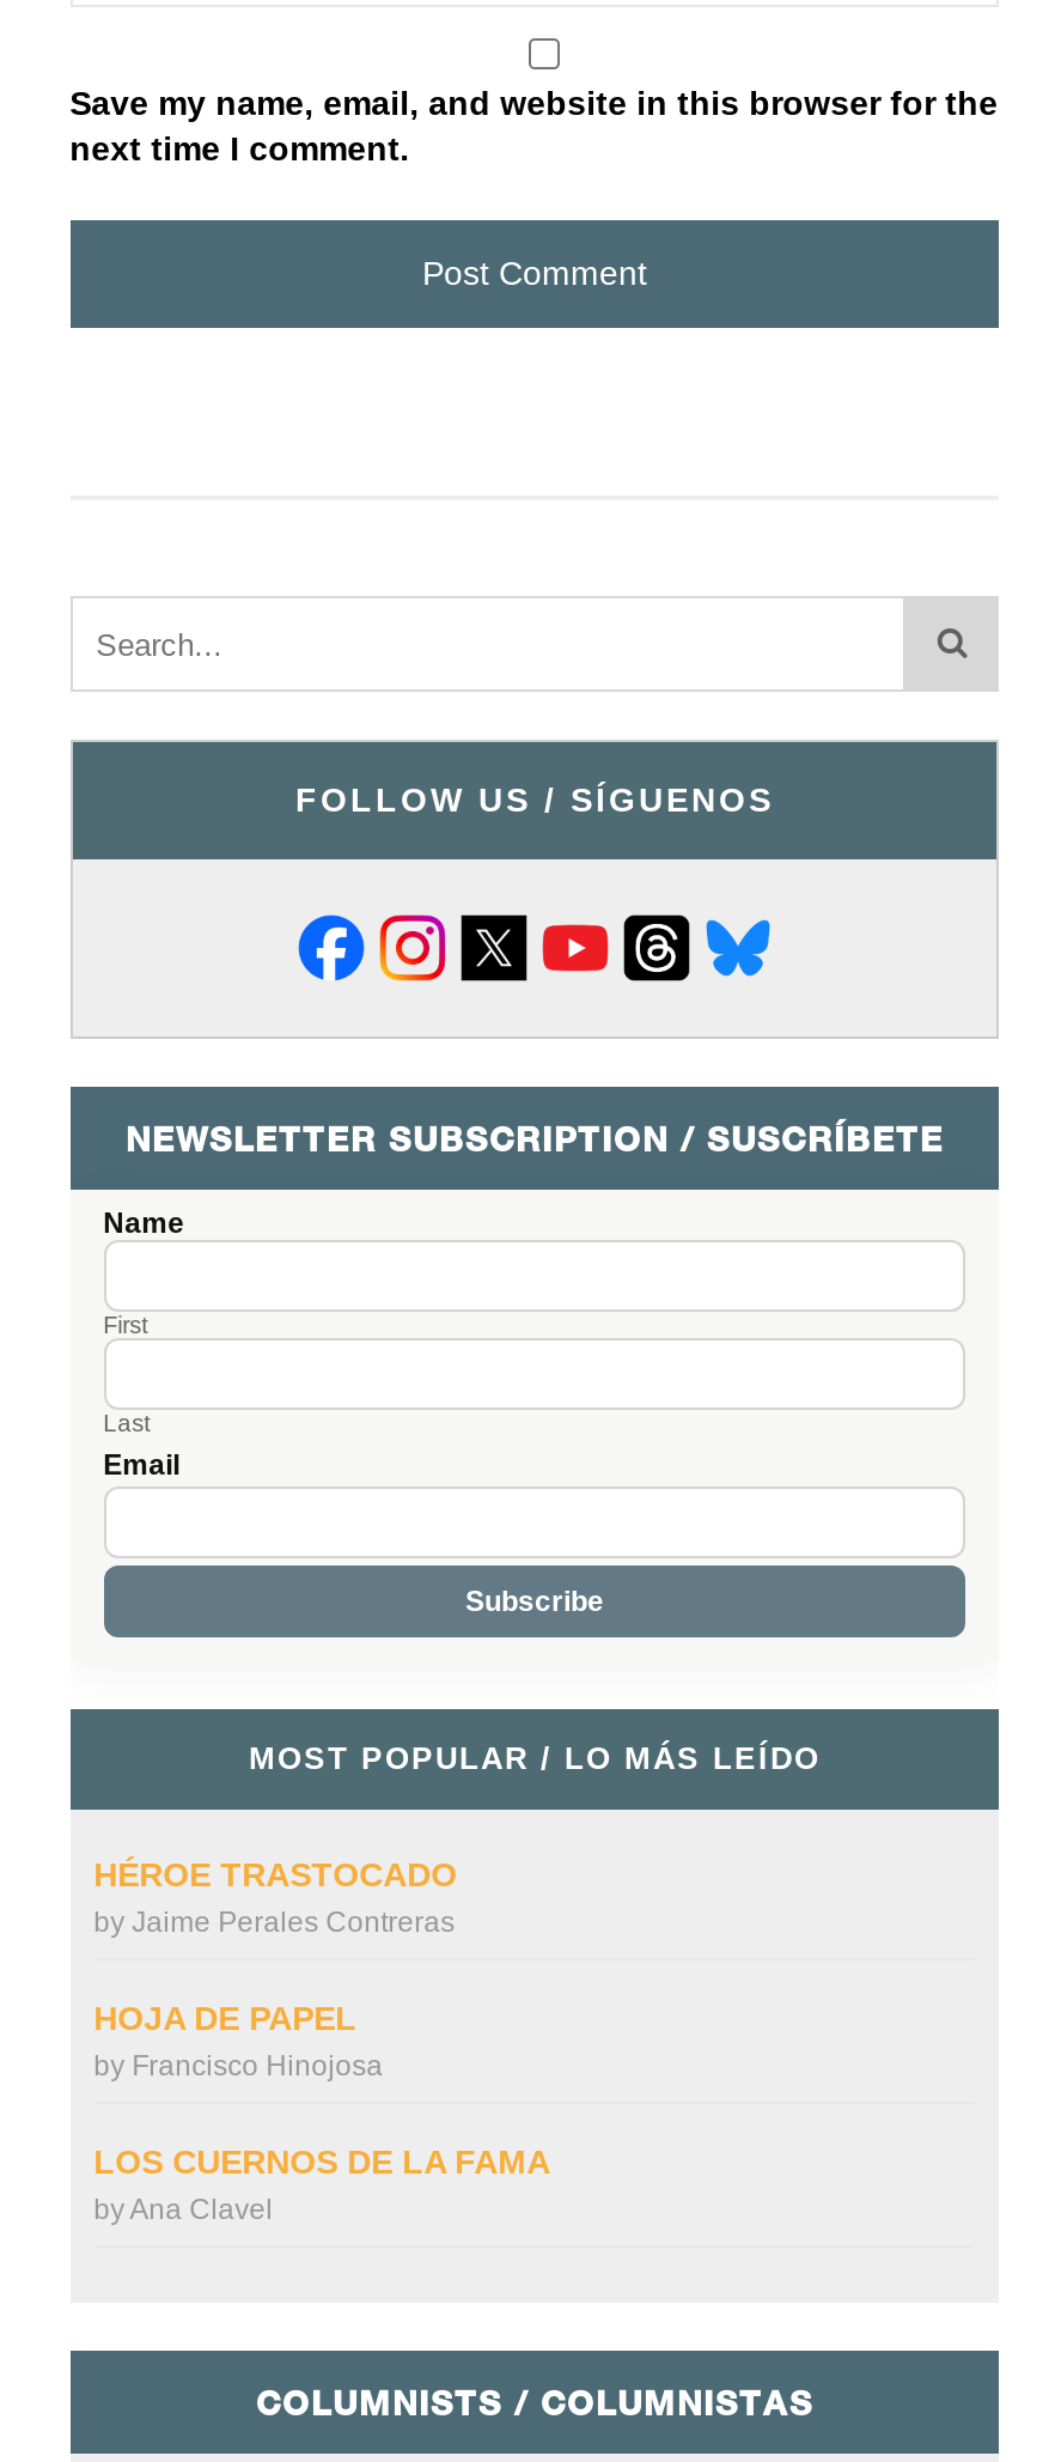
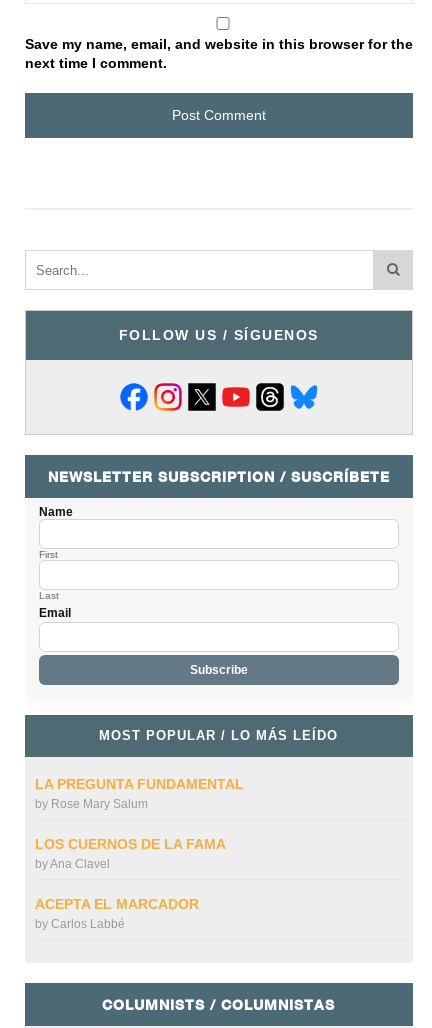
[94,1855,457,2083] HÉROE TRASTOCADO | by Jaime Perales Contreras | HOJA DE PAPEL | by Francisco Hinojosa -> [35,776,244,811] LA PREGUNTA FUNDAMENTAL | by Rose Mary Salum
moved [94,2142,550,2226] -> [35,836,226,871]: LOS CUERNOS DE LA FAMA | byAna Clavel
none -> [35,896,199,931] ACEPTA EL MARCADOR | by Carlos Labbé

